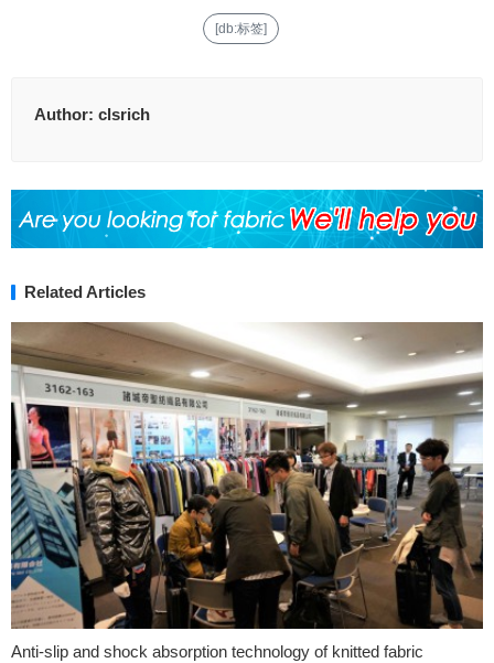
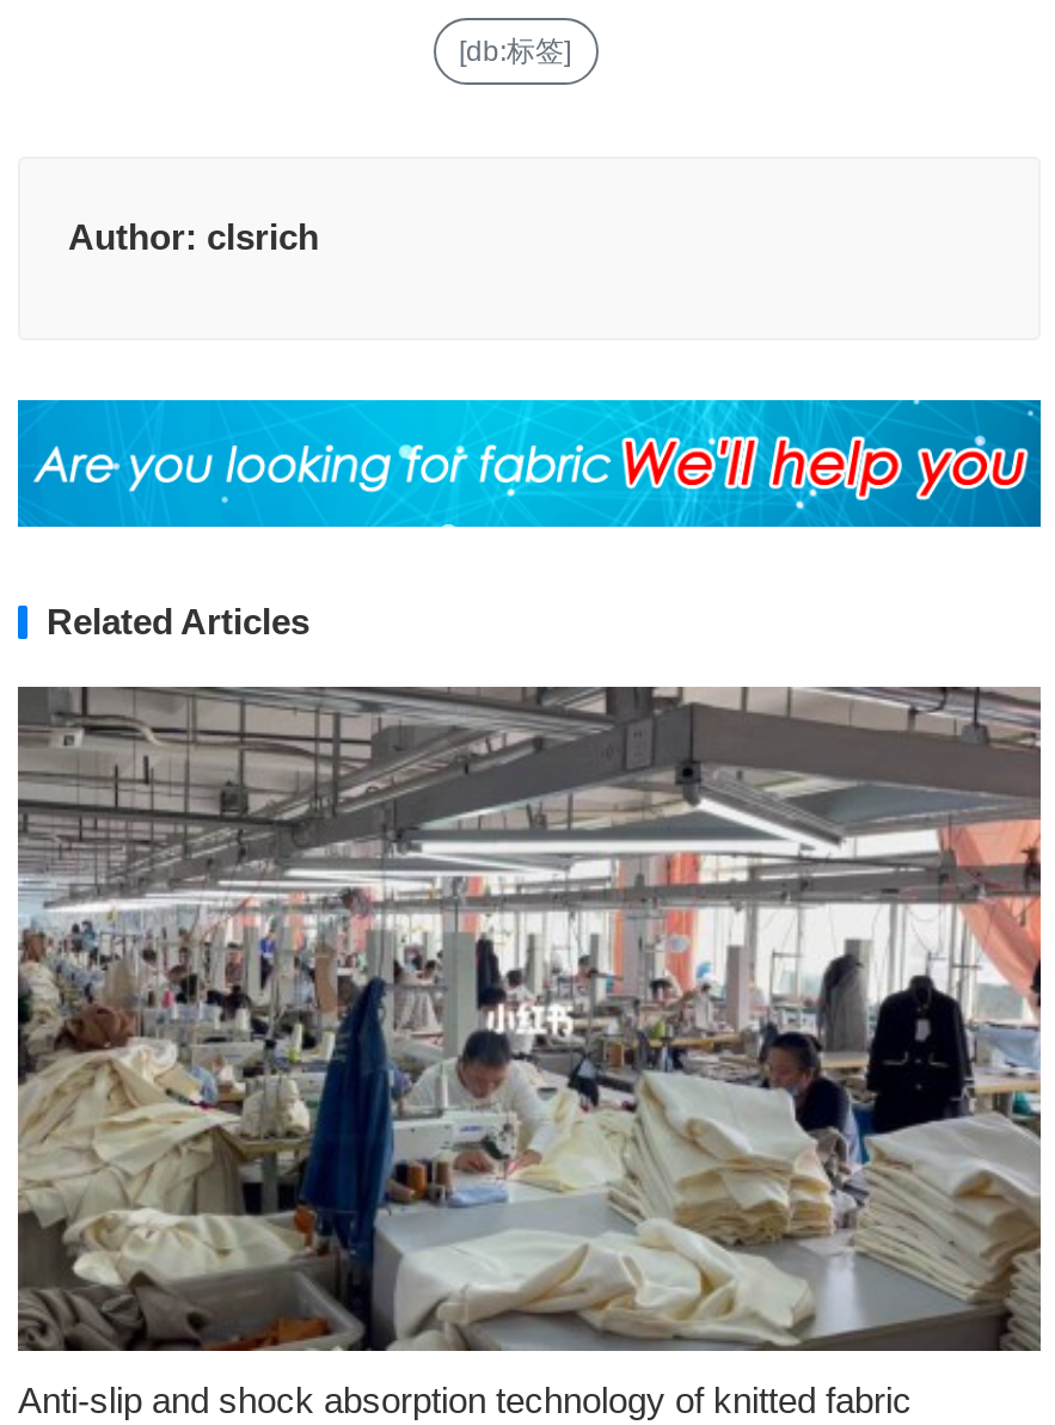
[10,322,484,630] [image] -> [16,684,1043,1353] [image]

